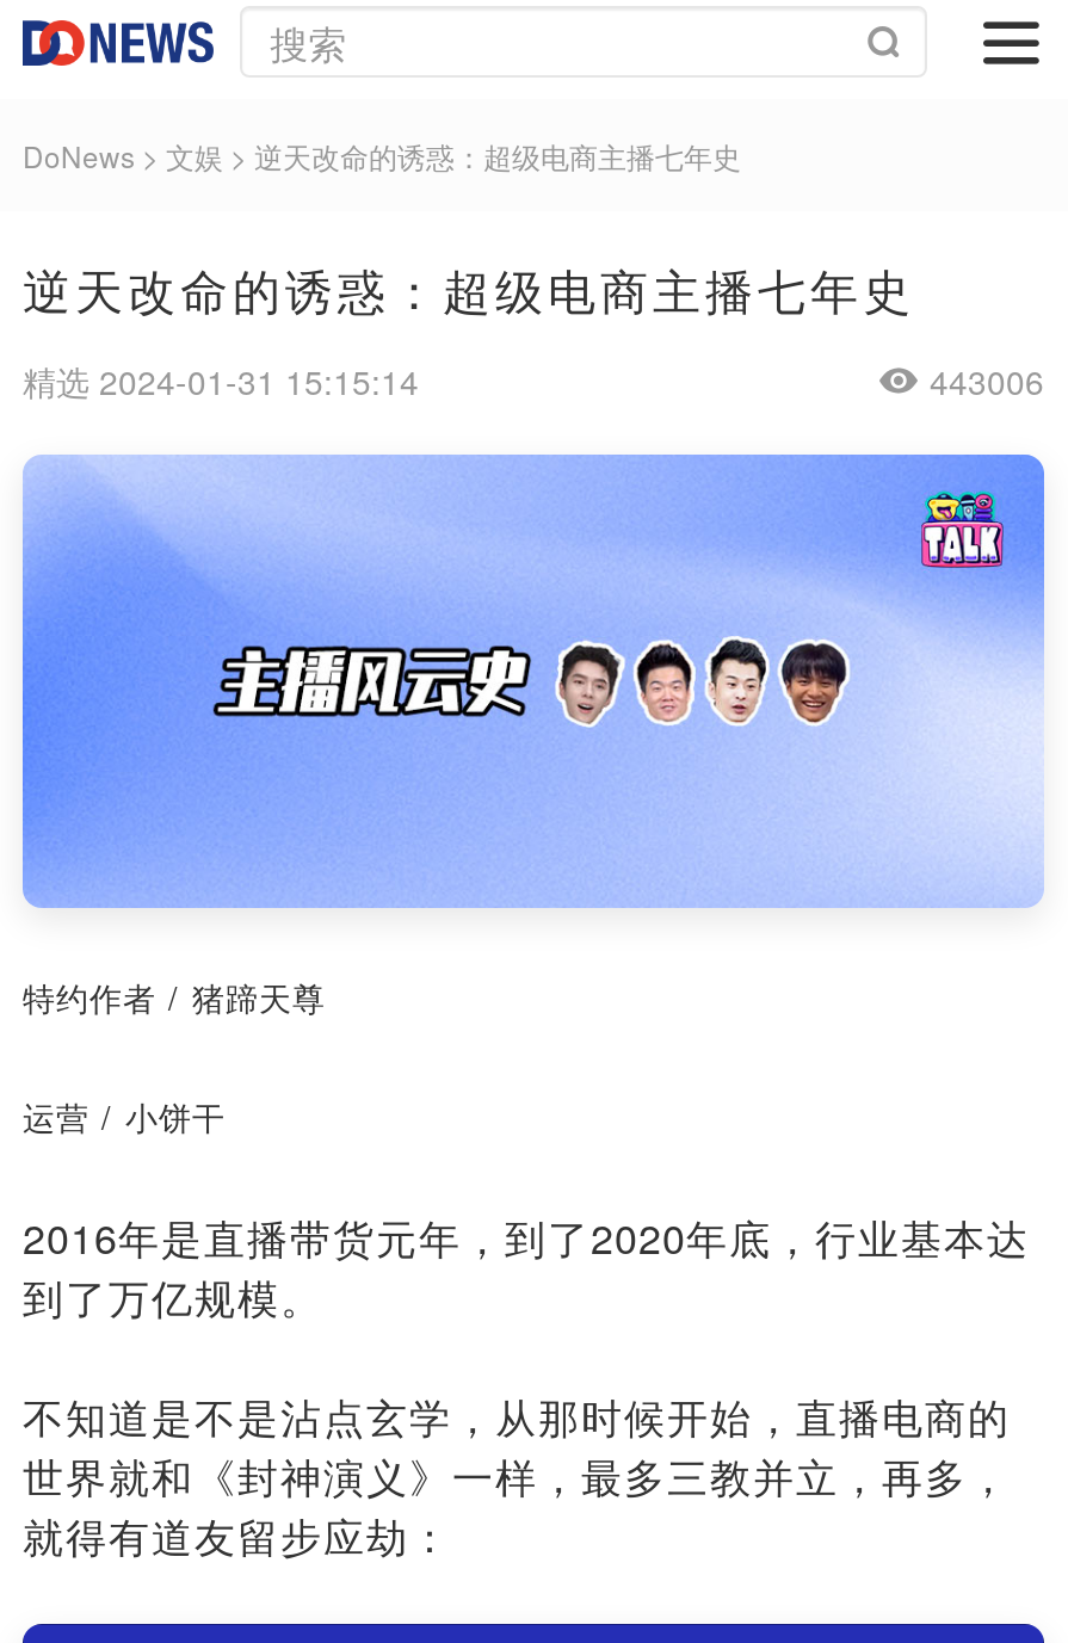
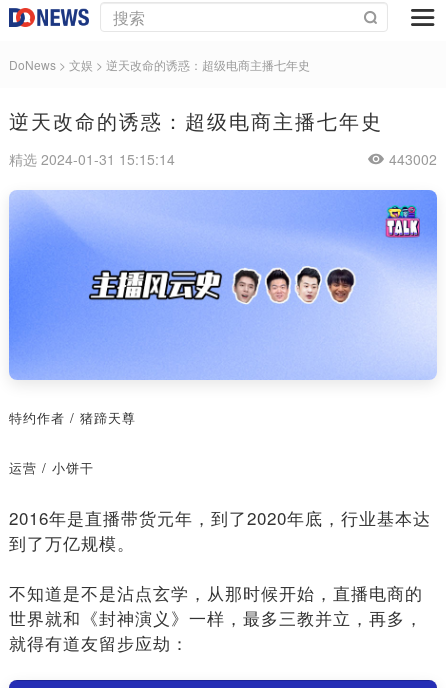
[930,357,1044,404] 443006 -> [389,149,437,169] 443002

